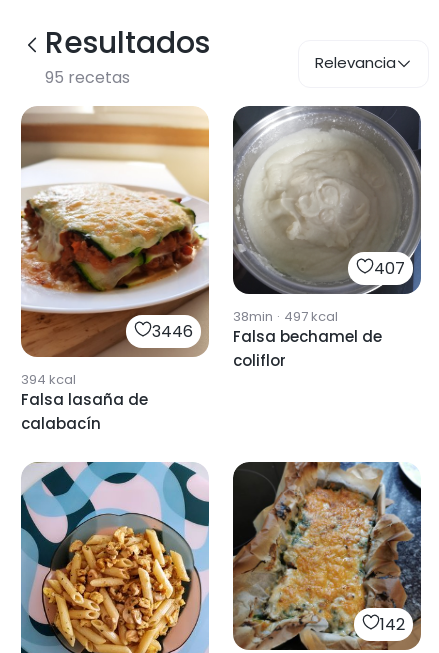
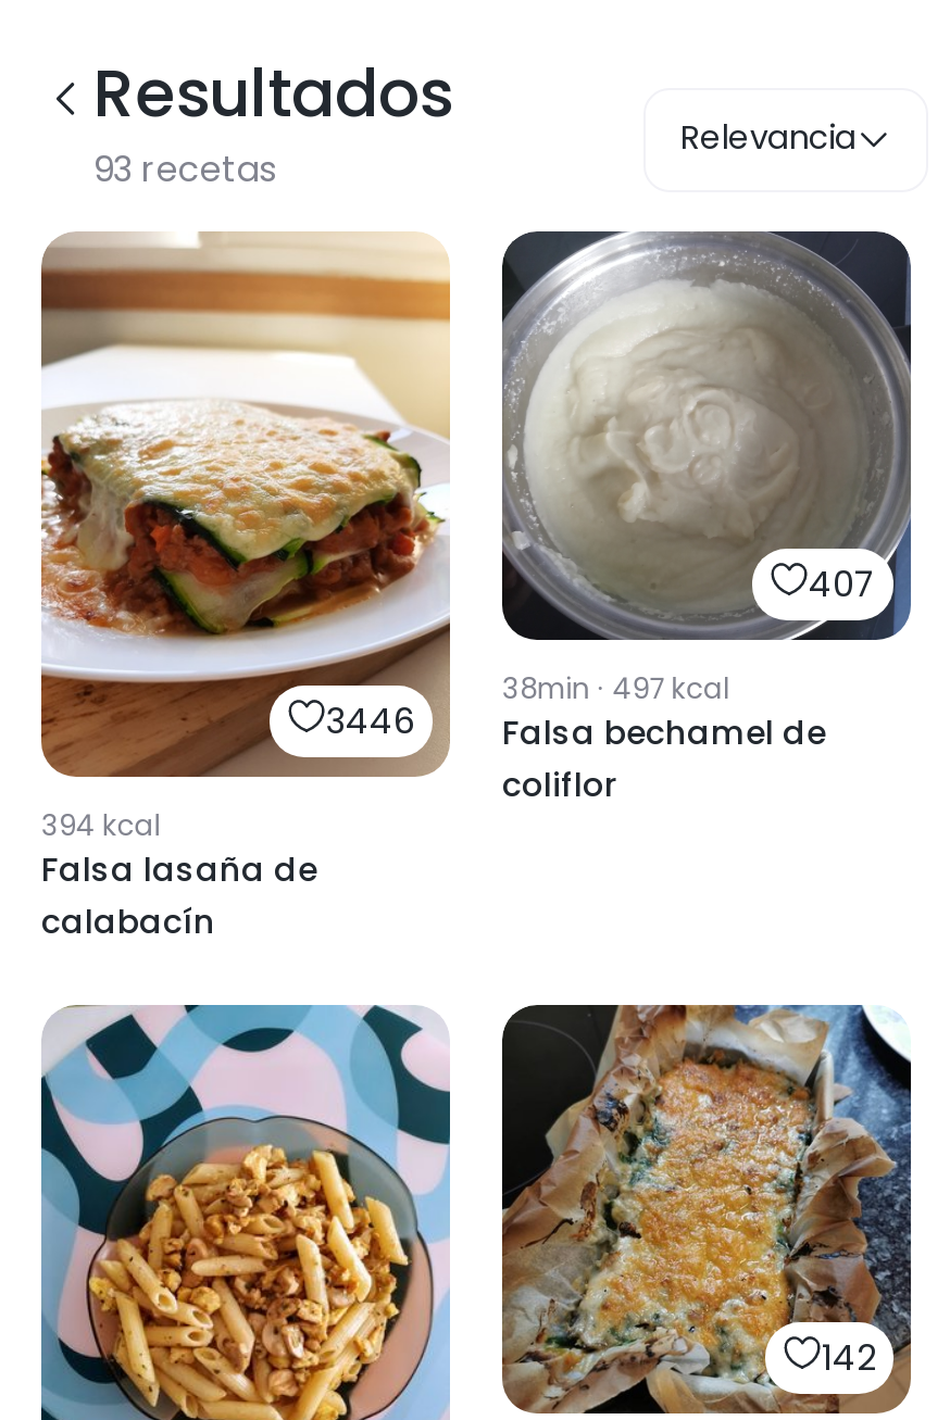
[45,66,130,89] 95 recetas -> [93,144,276,194] 93 recetas

